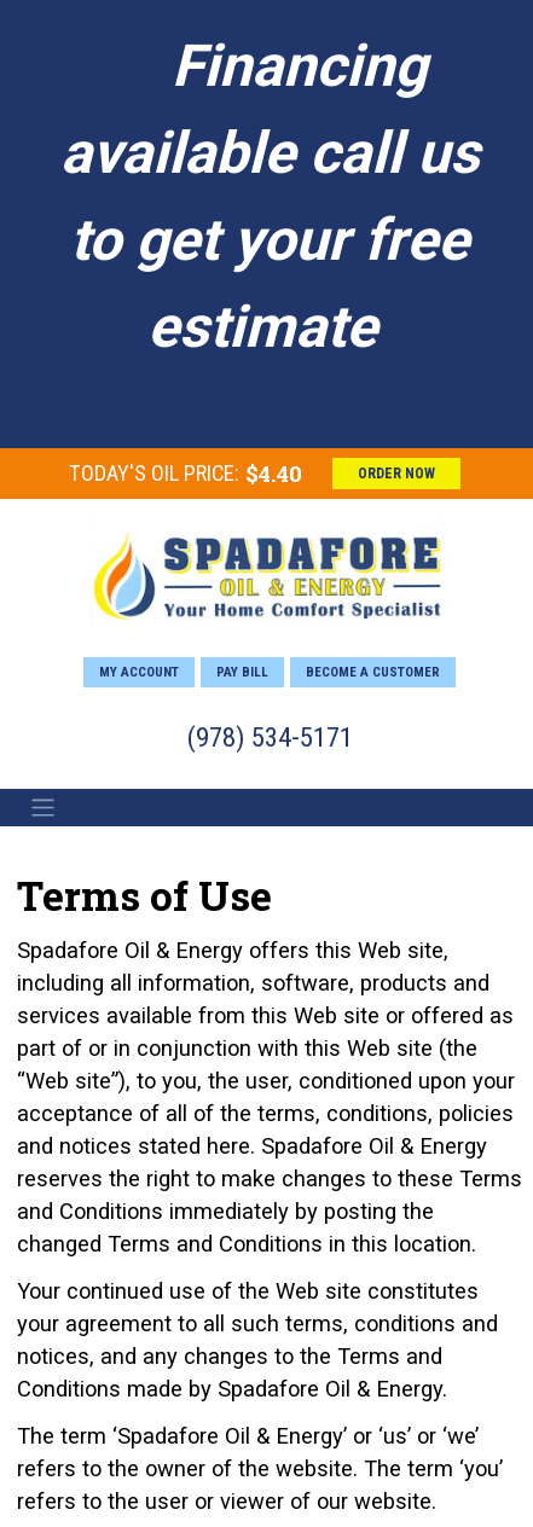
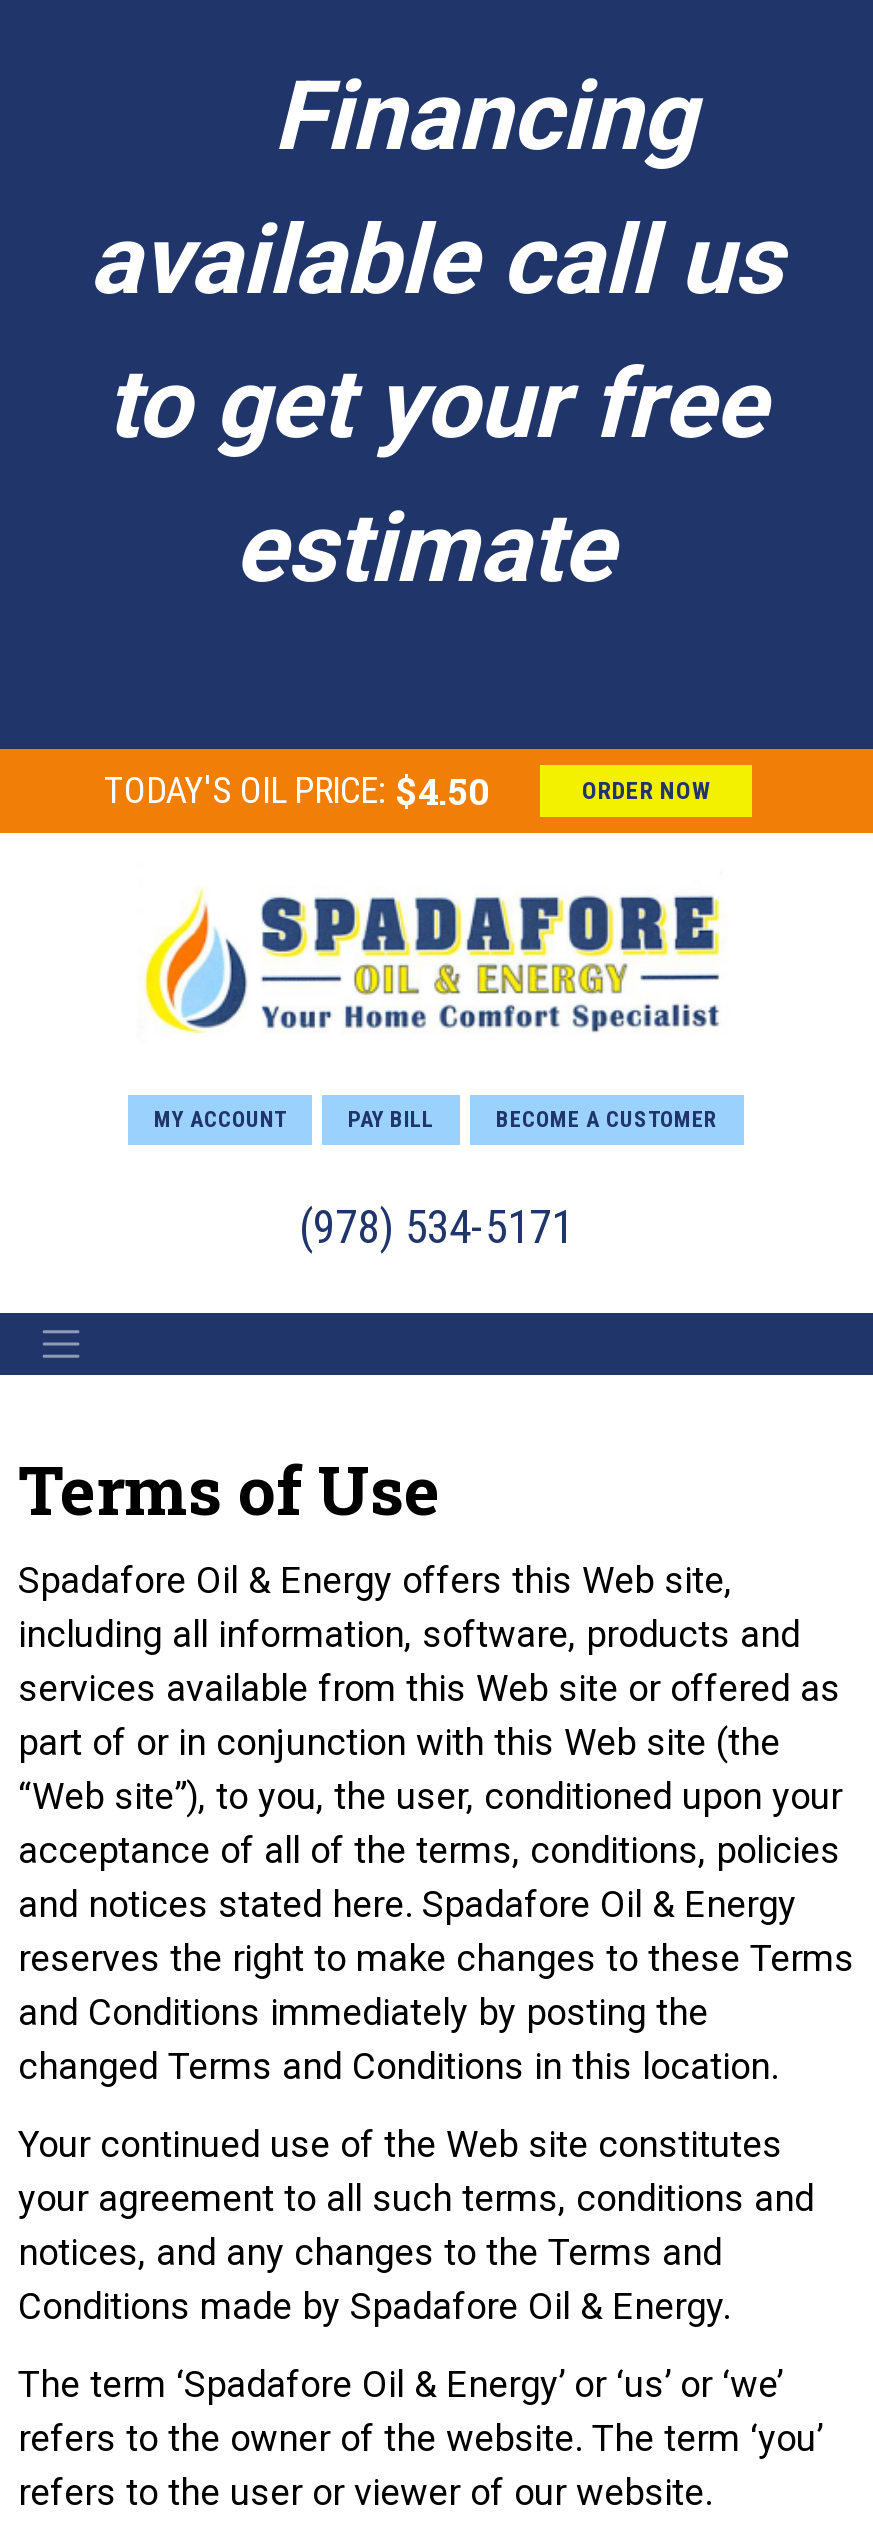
[69,459,302,488] TODAY'S OIL PRICE: $4.40 -> [104,767,490,815] TODAY'S OIL PRICE: $4.50

